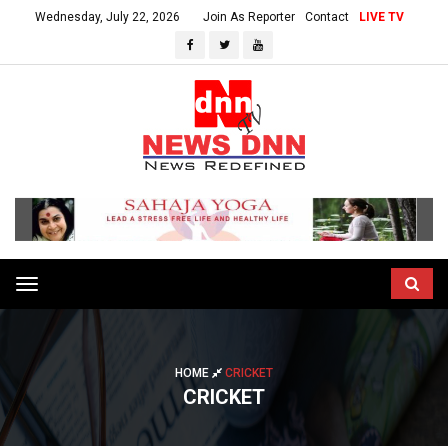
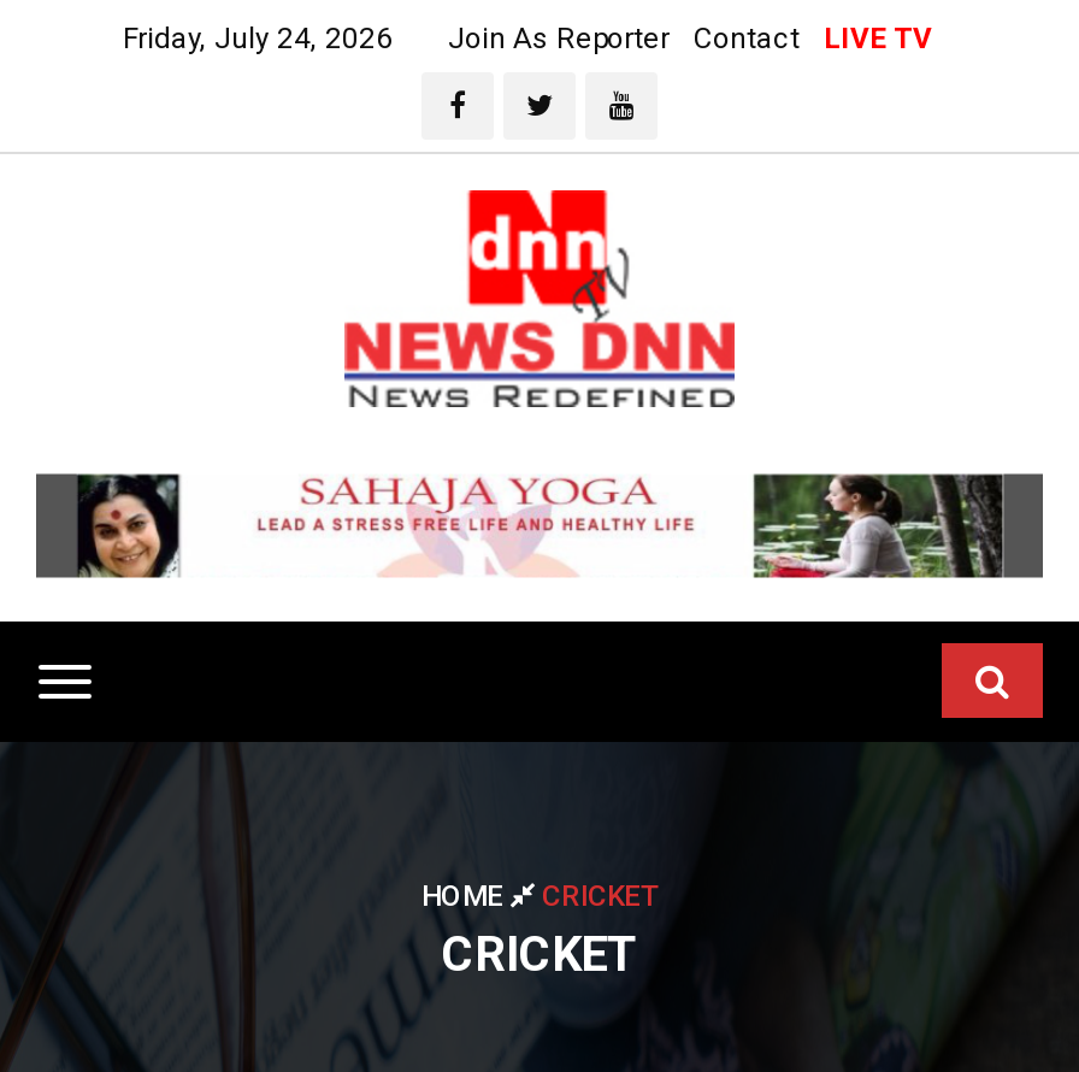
[34,10,179,24] Wednesday, July 22, 2026 -> [123,22,393,55] Friday, July 24, 2026

